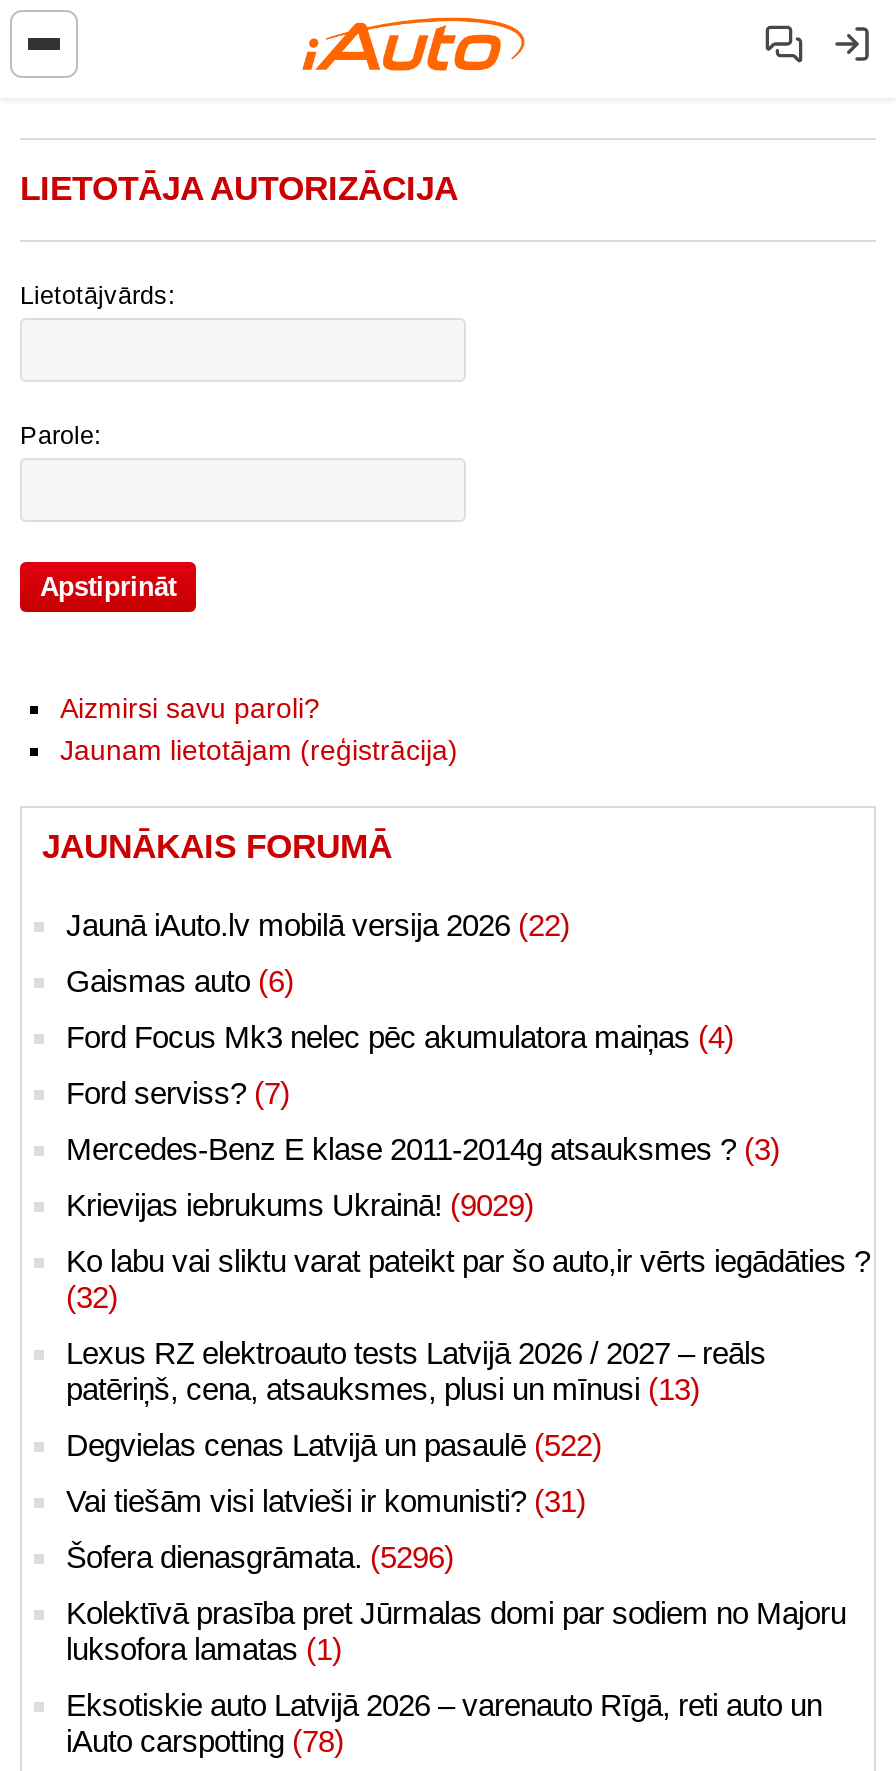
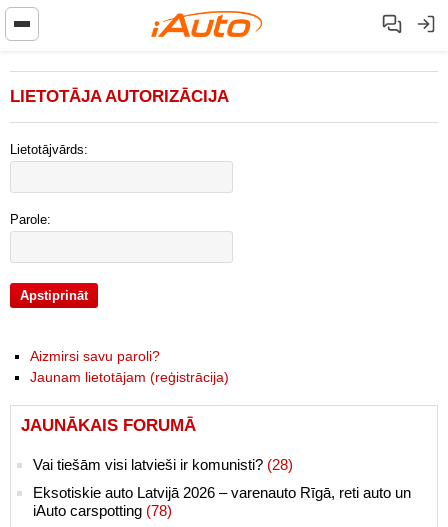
[66,908,870,1666] Jaunā iAuto.lv mobilā versija 2026 (22) | Gaismas auto (6) | Ford Focus Mk3 nelec pēc akumulatora maiņas (4) | Ford serviss? (7) | Mercedes-Benz E klase 2011-2014g atsauksmes ? (3) | Krievijas iebrukums Ukrainā! (9029) | Ko labu vai sliktu varat pateikt par šo auto,ir vērts iegādāties ? | (32) | Lexus RZ elektroauto tests Latvijā 2026 / 2027 – reāls | patēriņš, cena, atsauksmes, plusi un mīnusi (13) | Degvielas cenas Latvijā un pasaulē (522) | Vai tiešām visi latvieši ir komunisti? (31) | Šofera dienasgrāmata. (5296) | Kolektīvā prasība pret Jūrmalas domi par sodiem no Majoru | luksofora lamatas (1) -> [33,456,293,473] Vai tiešām visi latvieši ir komunisti? (28)

